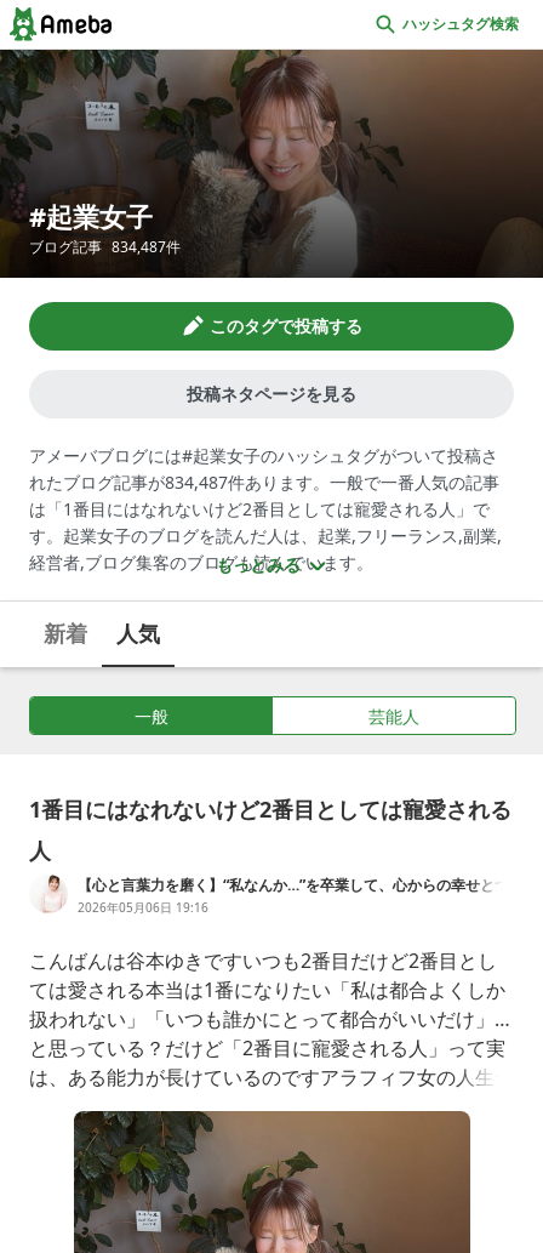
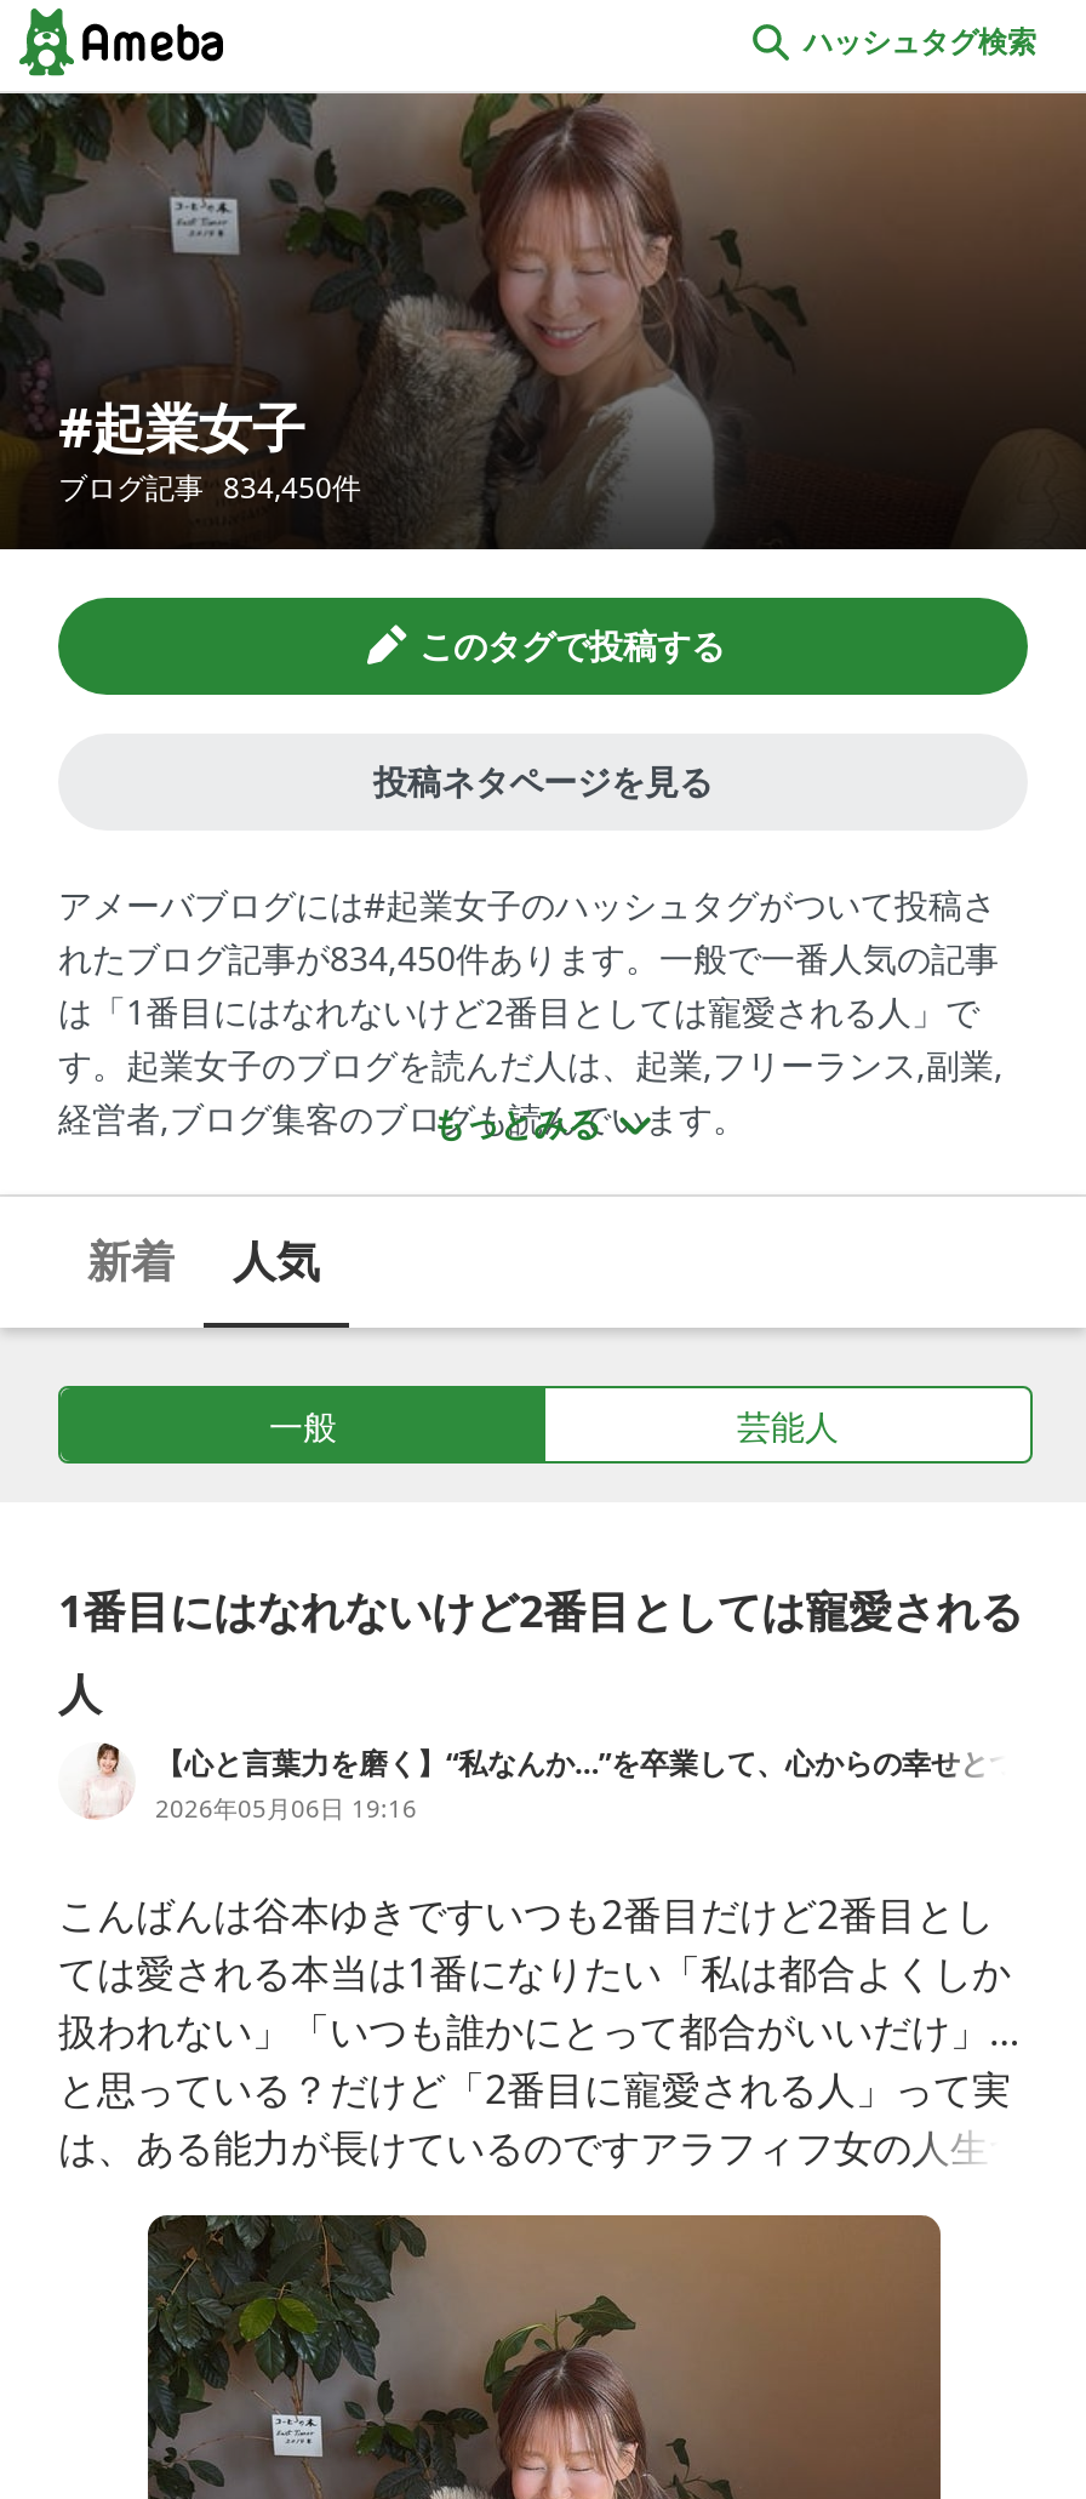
[29,237,181,257] ブログ記事 834,487件 -> [58,467,361,508] ブログ記事 834,450件
[29,471,499,494] れたブログ記事が834,487件あります。一般で一番人気の記事 -> [58,935,999,981] れたブログ記事が834,450件あります。一般で一番人気の記事

